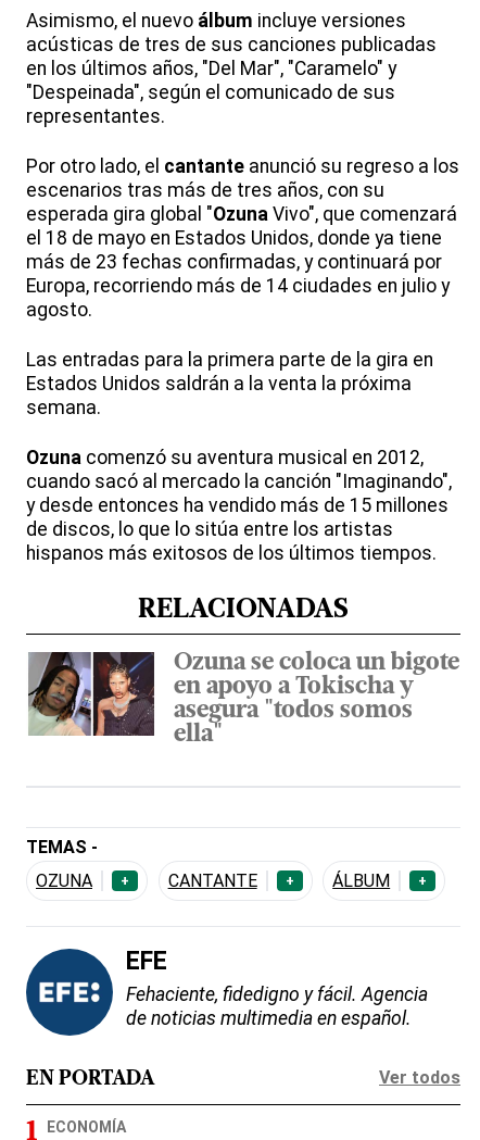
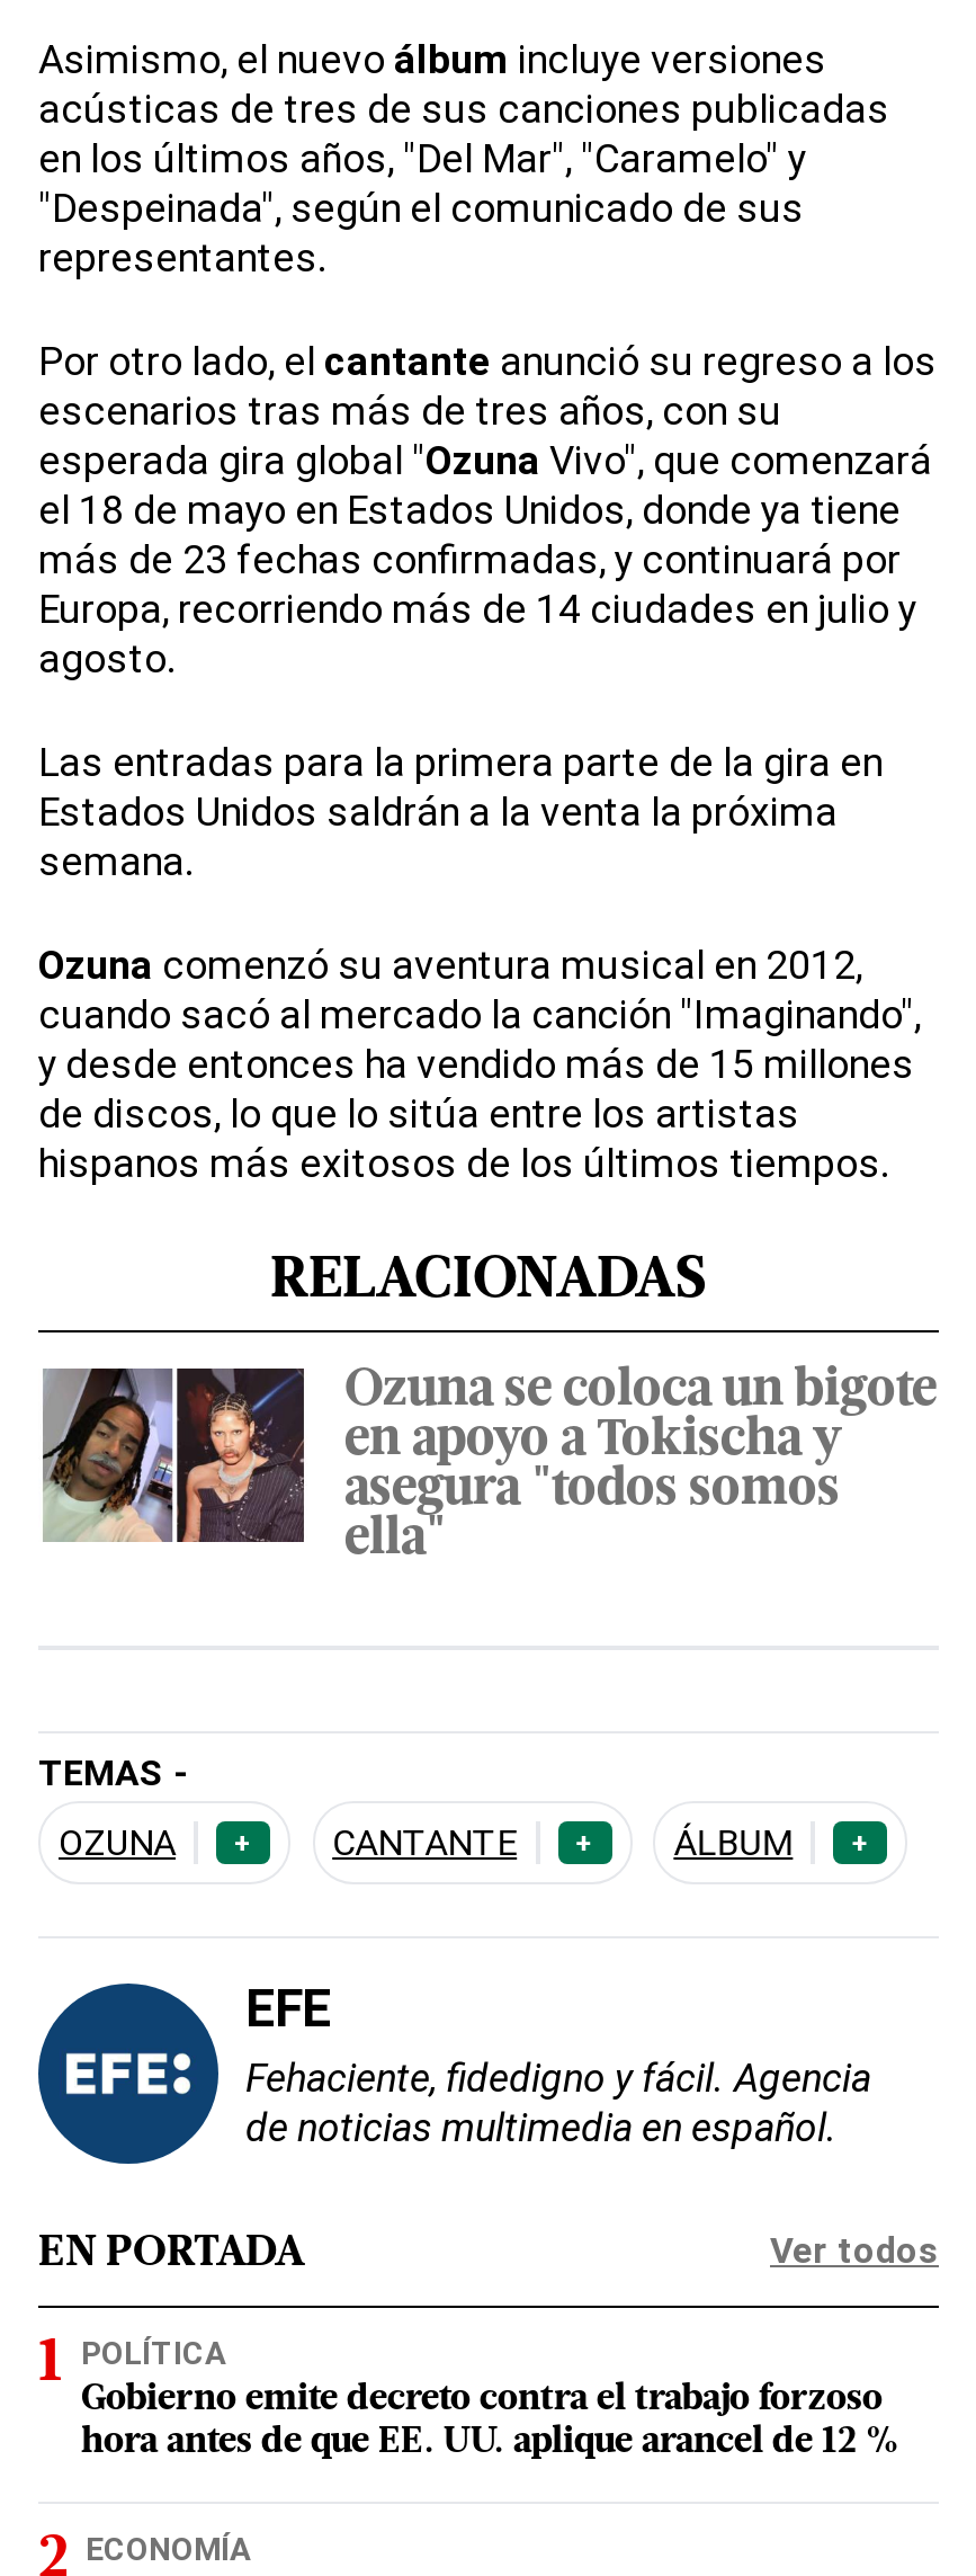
none -> [81,2336,901,2462] POLÍTICA | Gobierno emite decreto contra el trabajo forzoso | hora antes de que EE. UU. aplique arancel de 12 %

